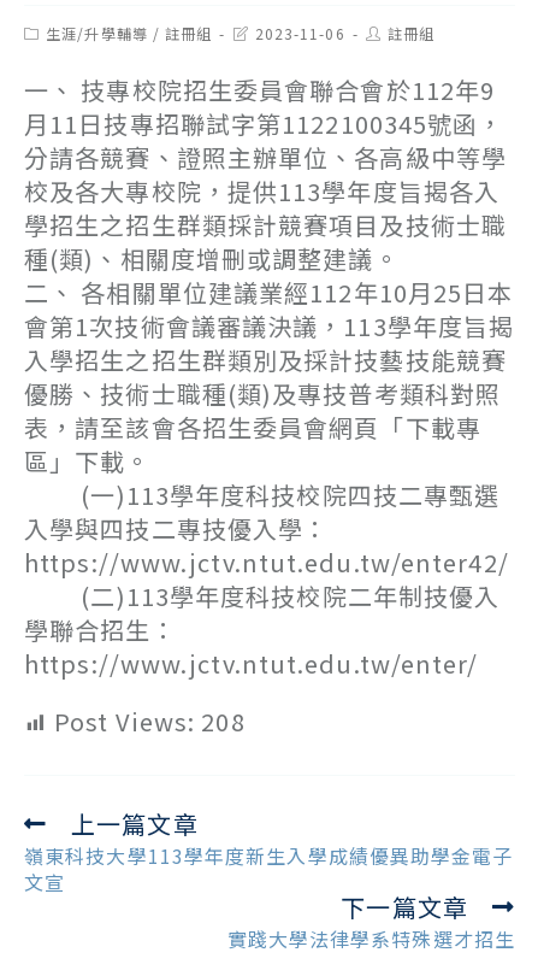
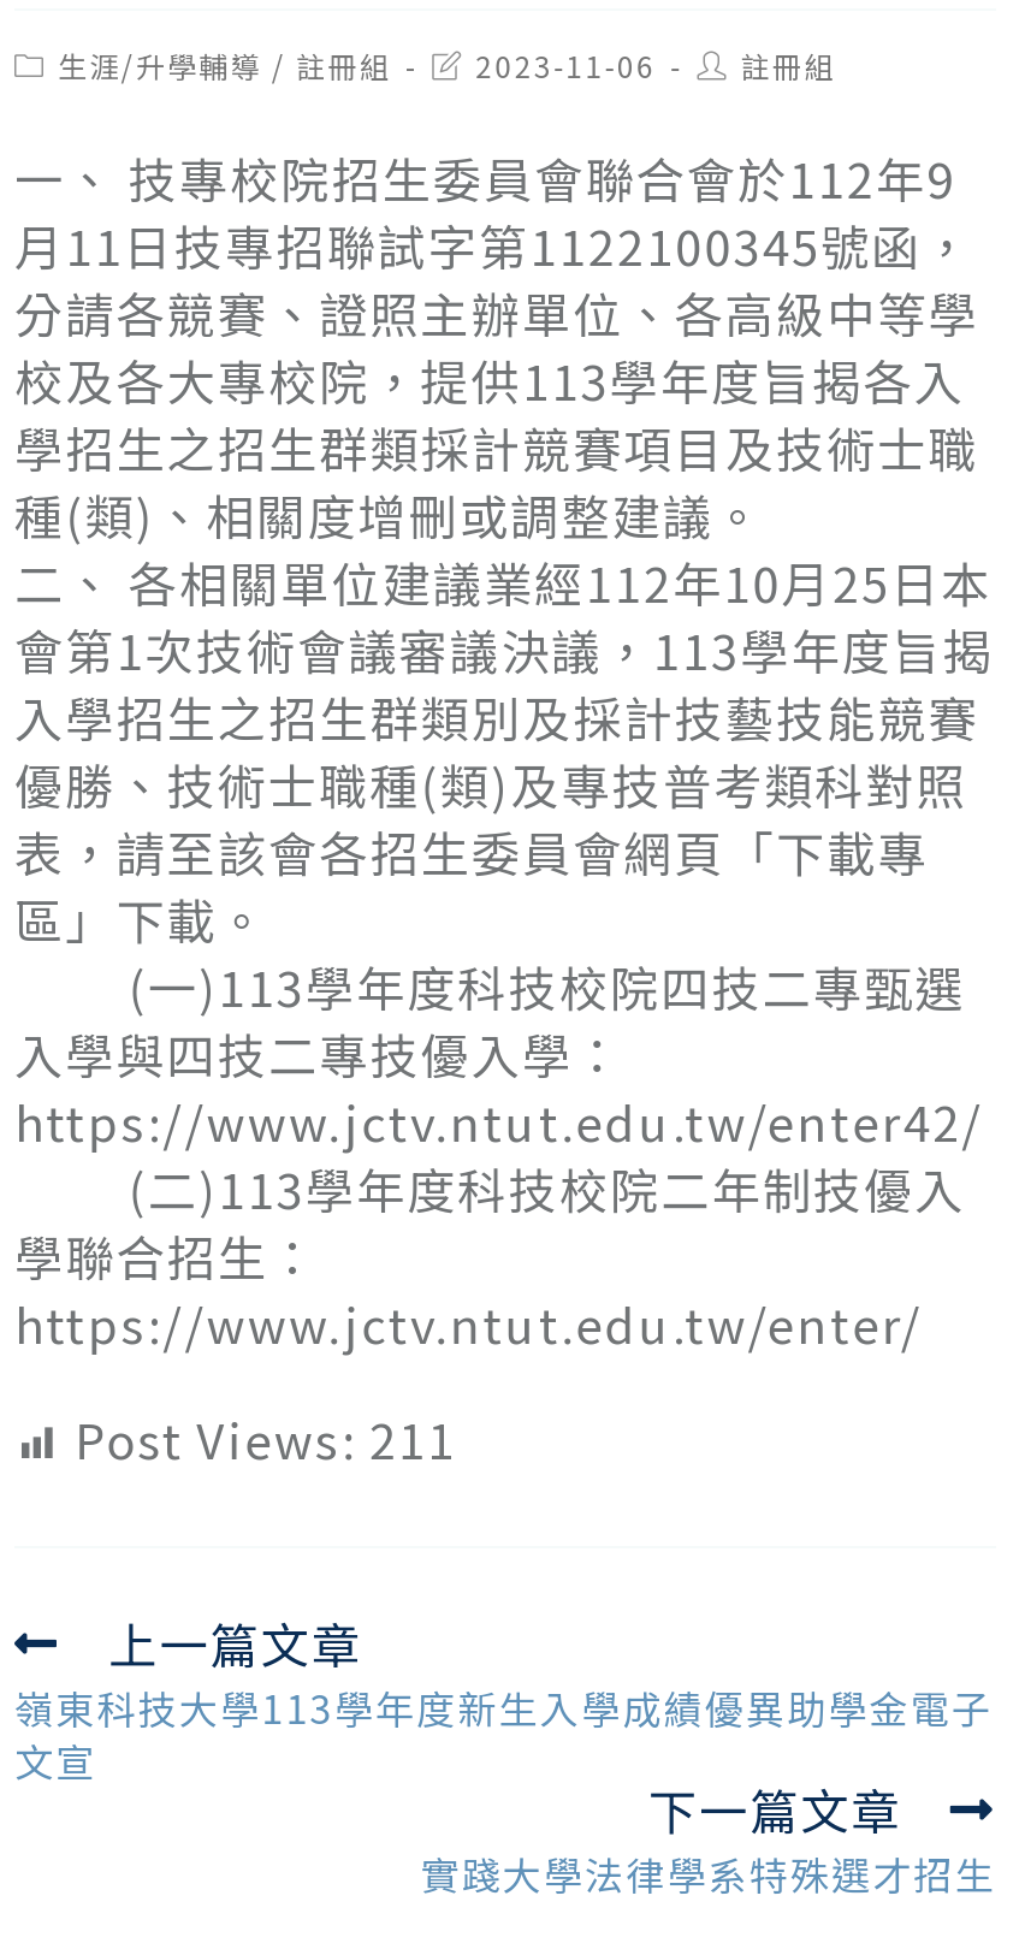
[54,704,245,739] Post Views: 208 -> [75,1404,456,1474] Post Views: 211

